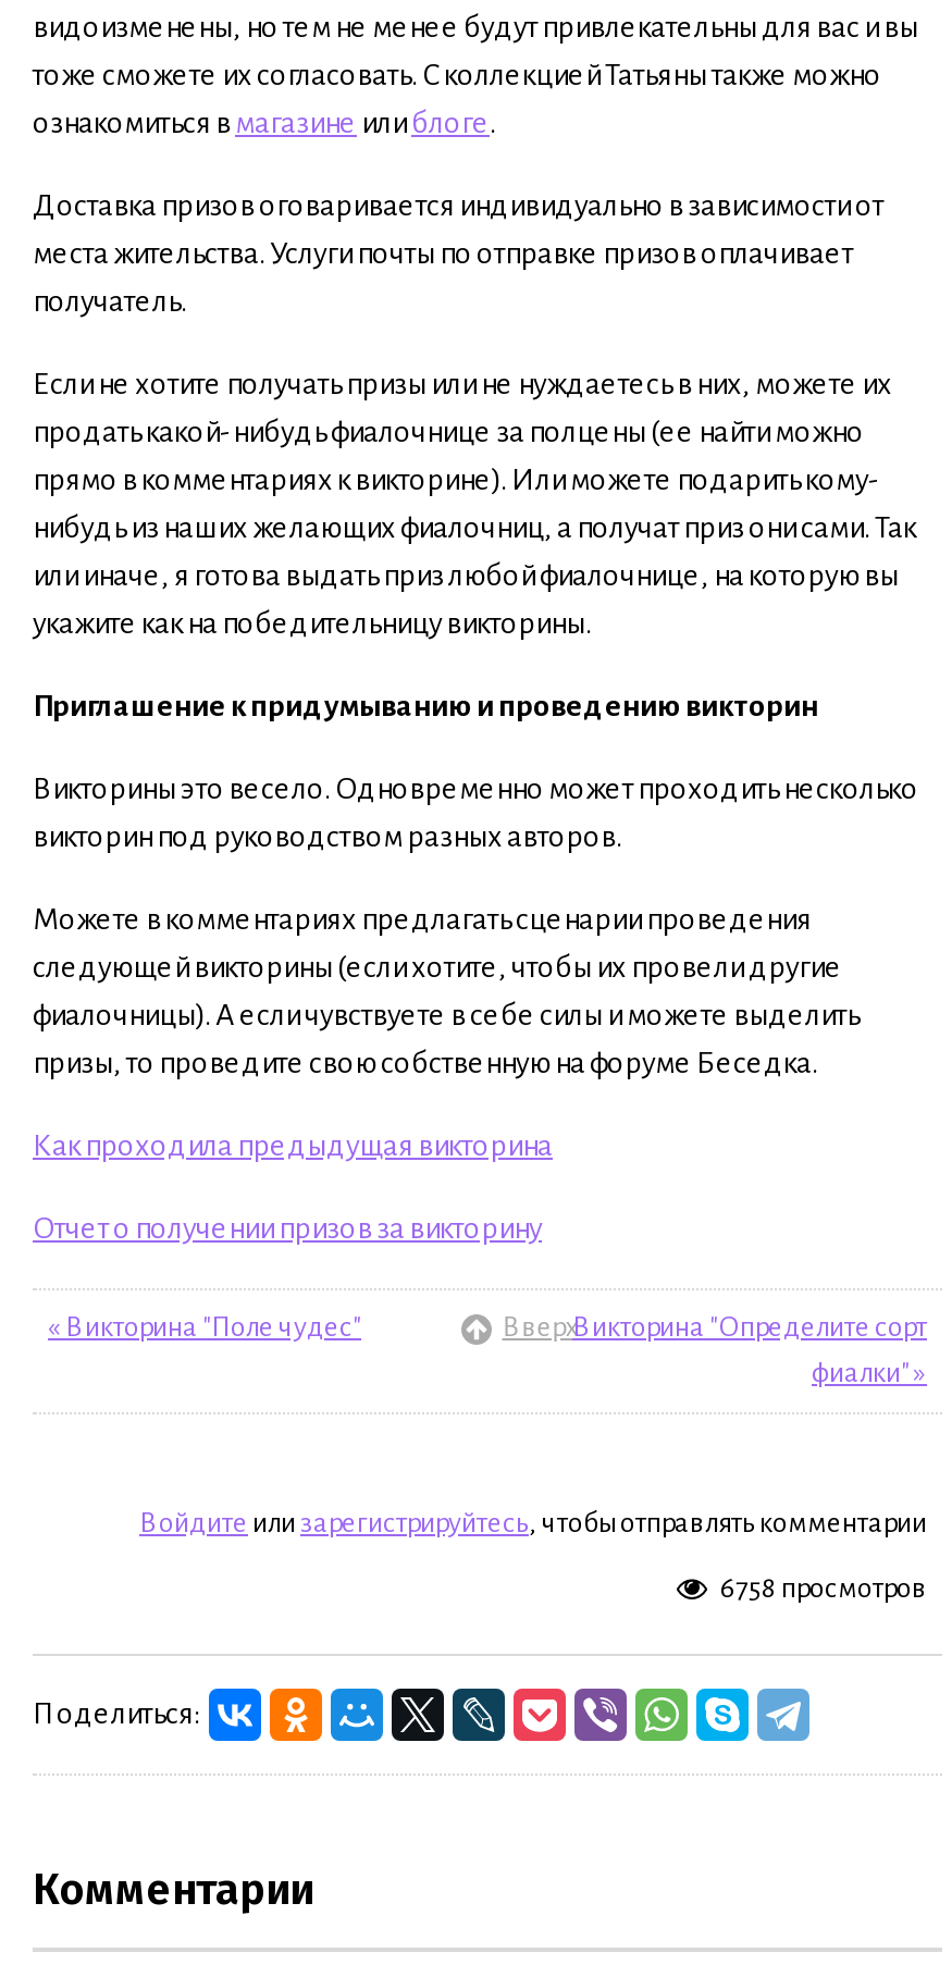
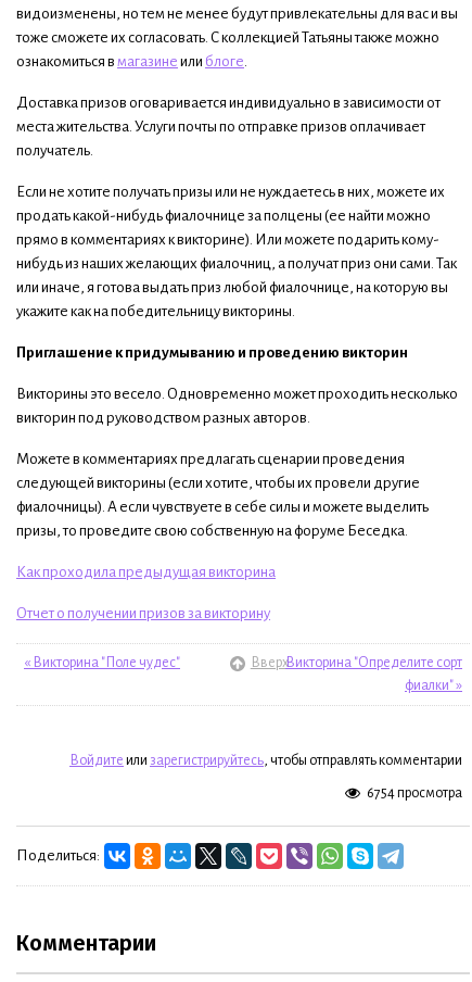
[720,1573,927,1603] 6758 просмотров -> [367,785,462,800] 6754 просмотра

